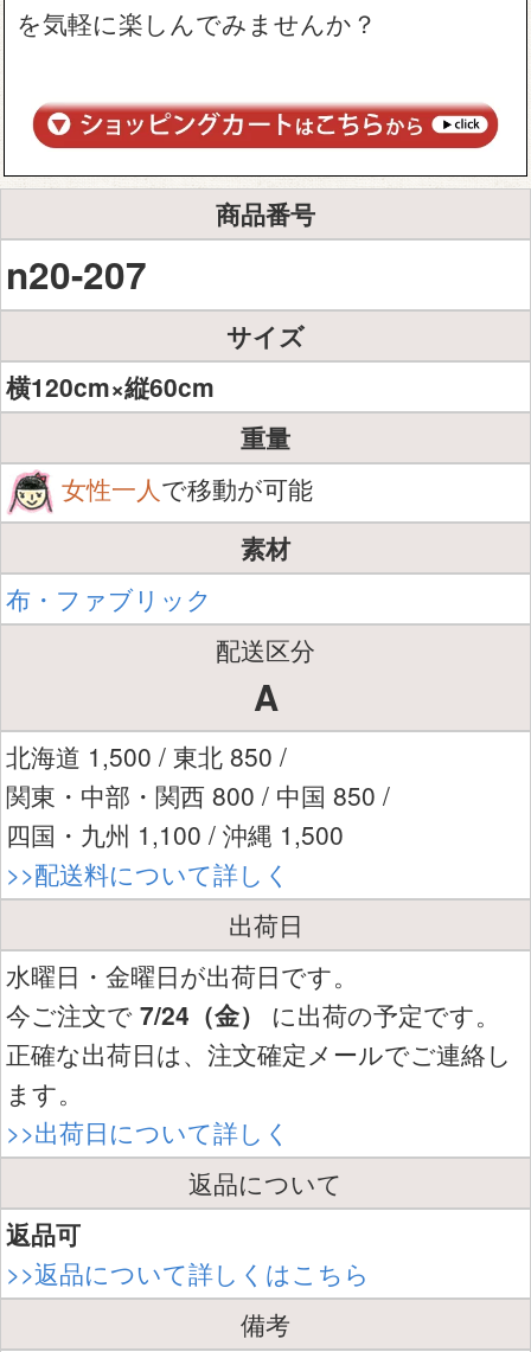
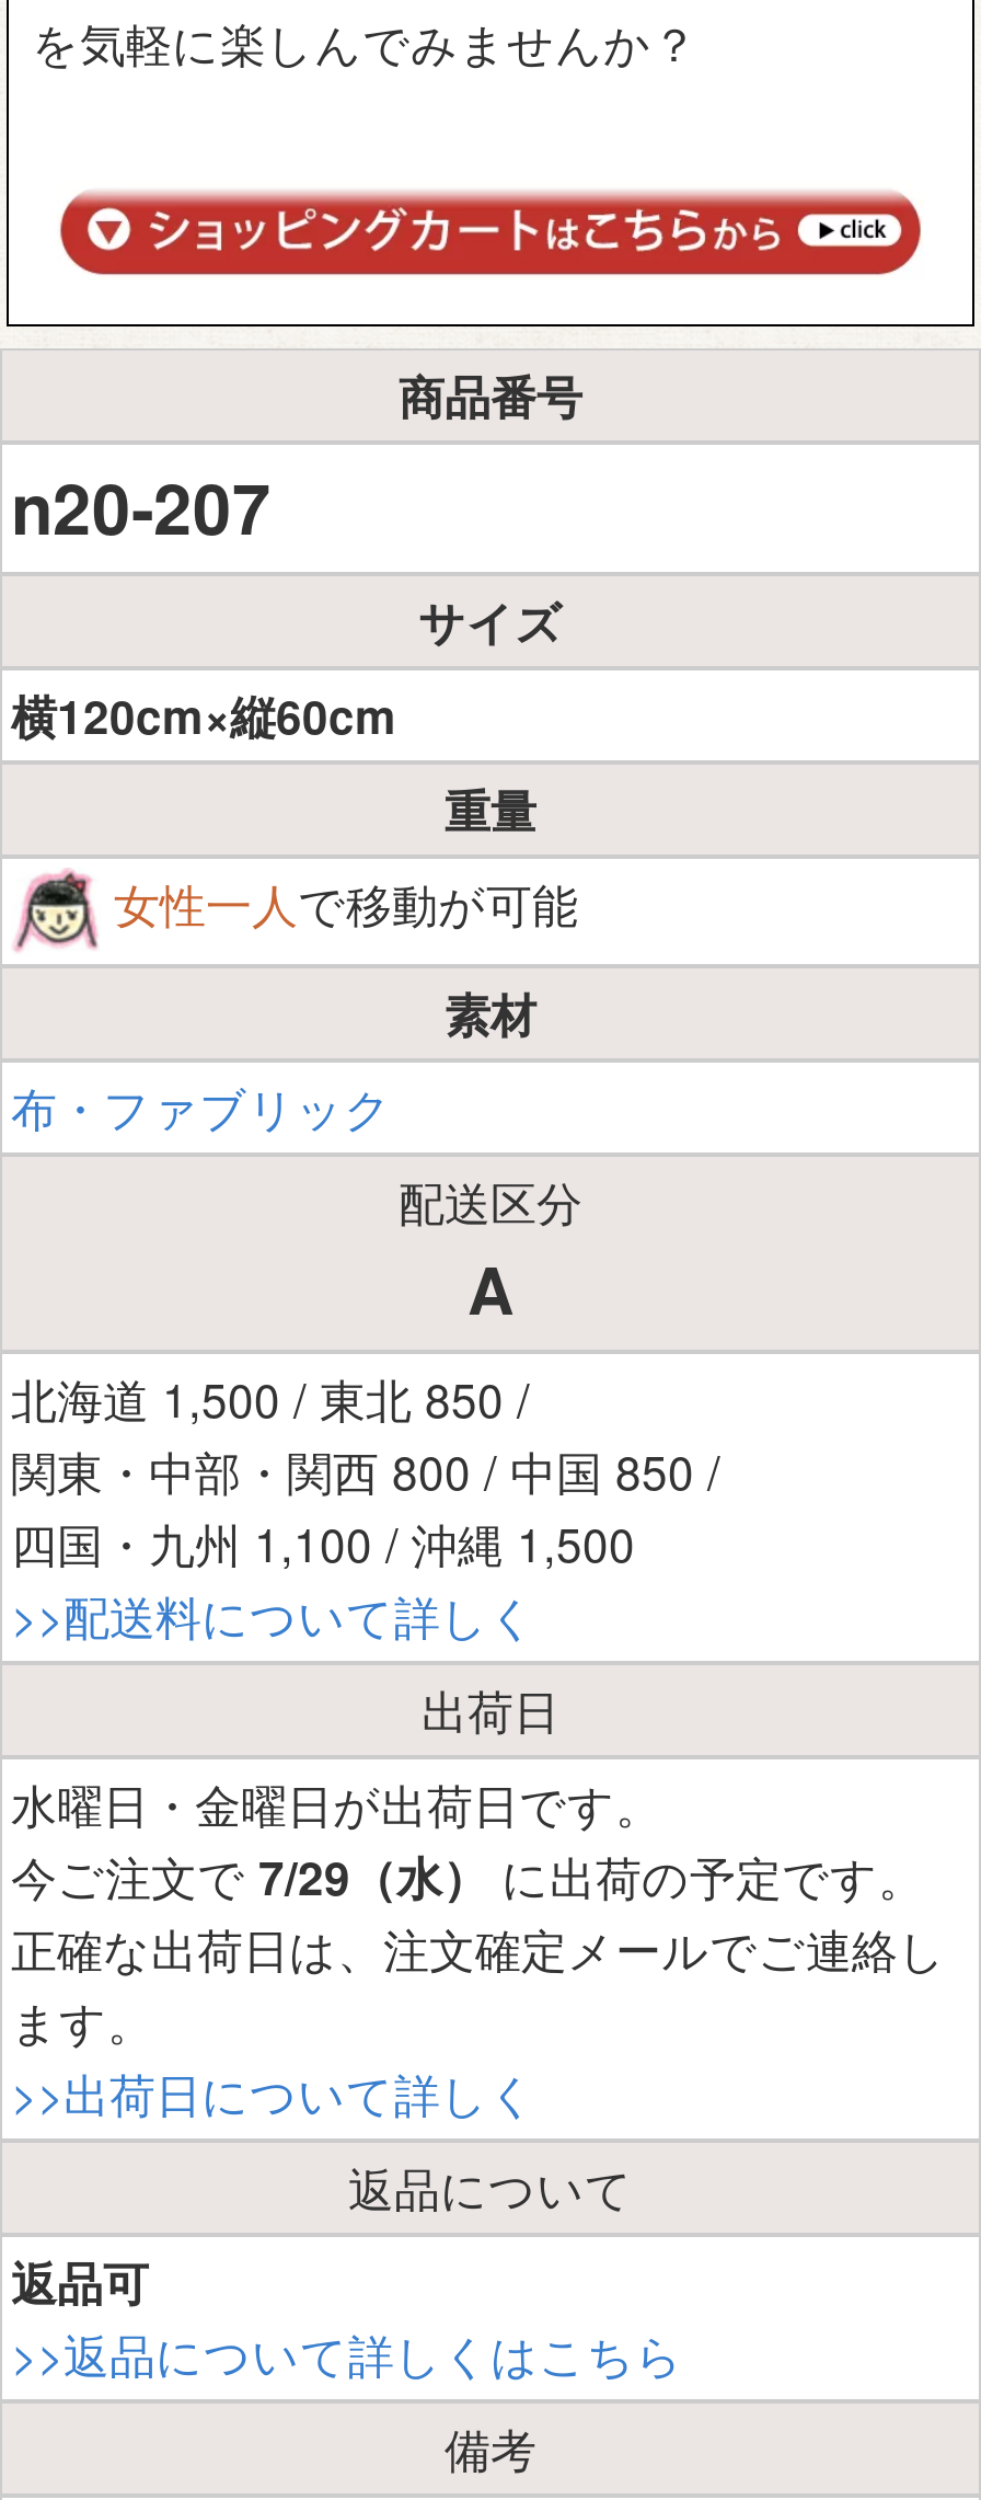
[6,997,500,1032] 今ご注文で7/24（金）に出荷の予定です。 -> [11,1843,924,1909] 今ご注文で7/29（水）に出荷の予定です。

